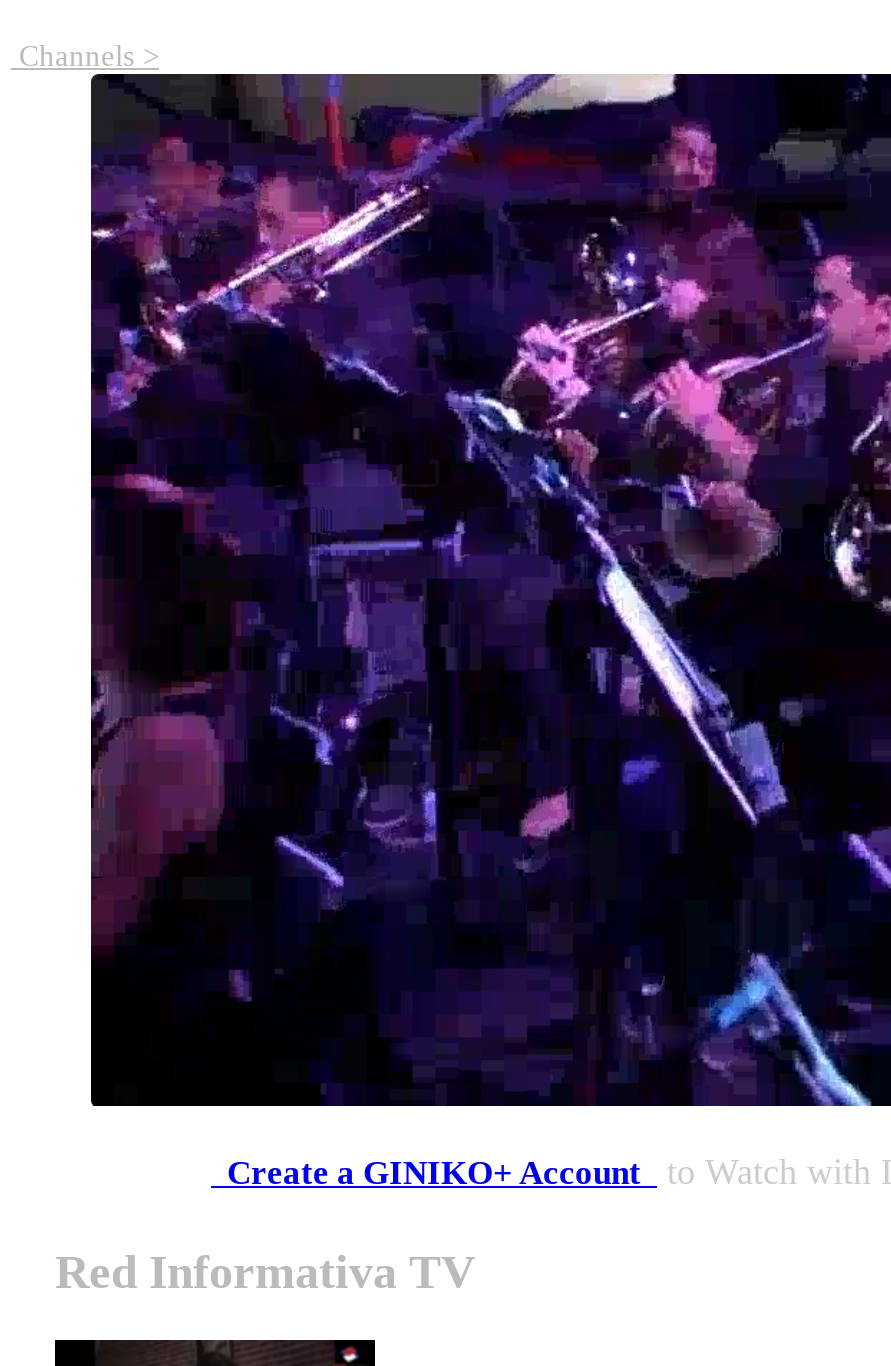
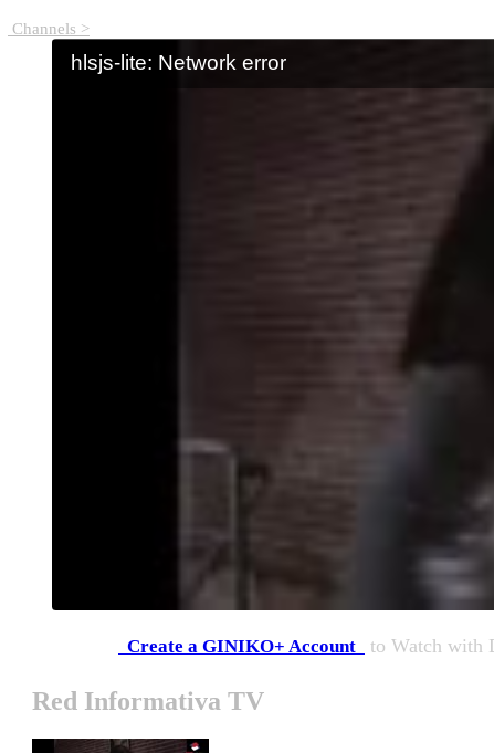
[89,74,885,1108] [image] -> [51,38,491,611] [image]
none -> [71,51,287,74] hlsjs-lite: Network error

